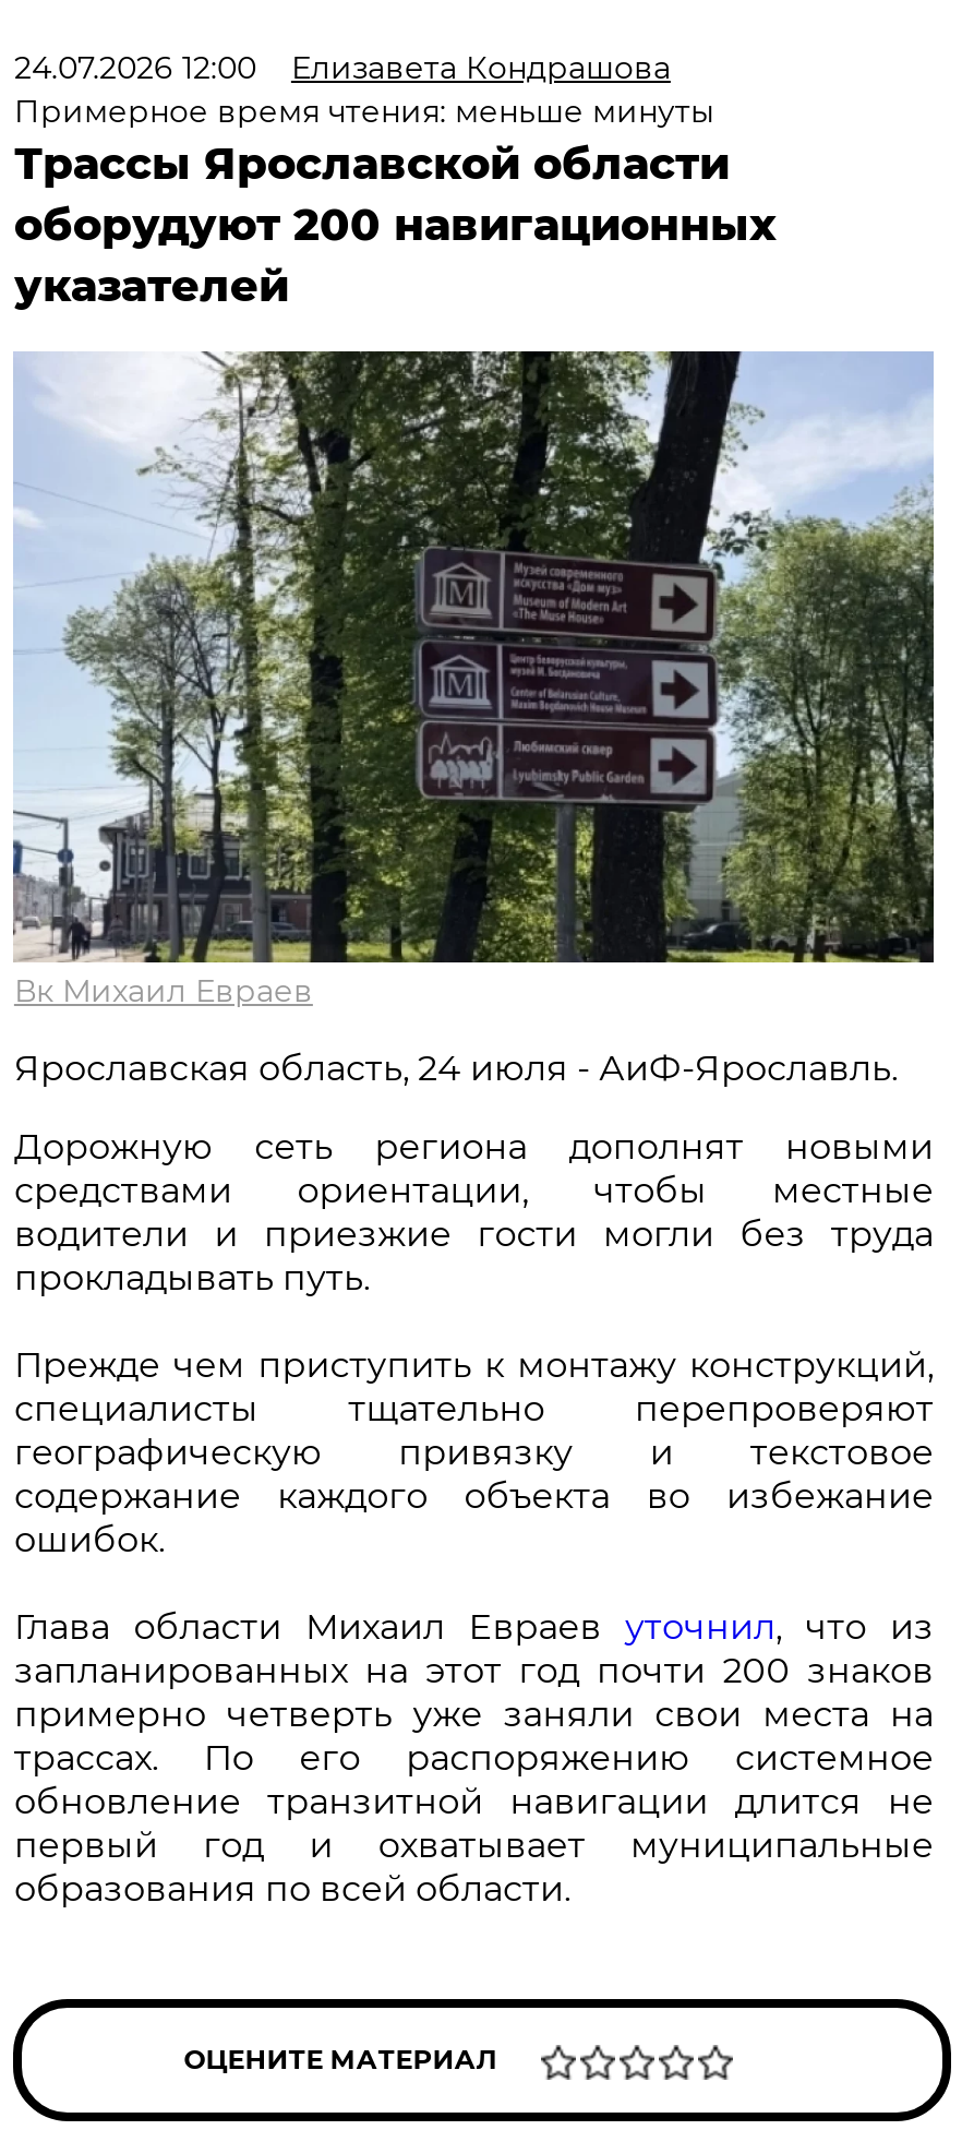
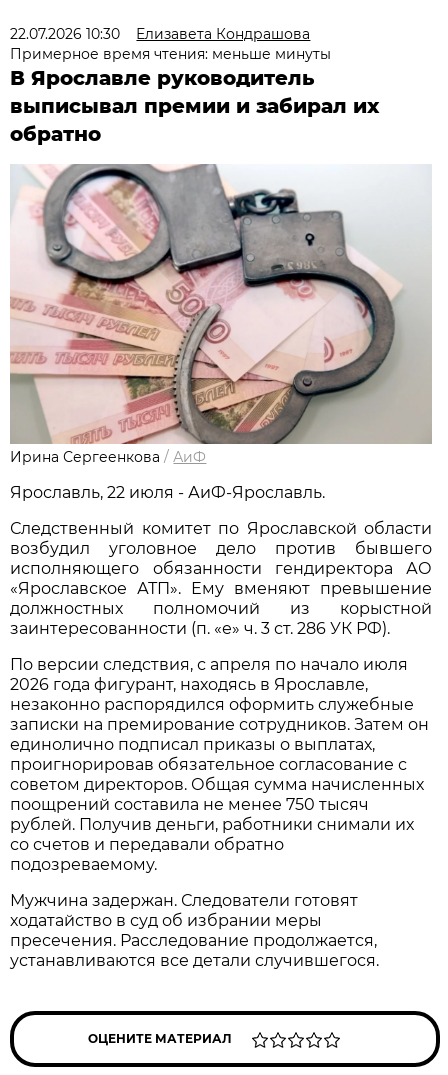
[14,48,671,87] 24.07.2026 12:00 Елизавета Кондрашова -> [10,25,310,43] 22.07.2026 10:30 Елизавета Кондрашова
[14,137,775,312] Трассы Ярославской области | оборудуют 200 навигационных | указателей -> [10,66,379,146] В Ярославле руководитель | выписывал премии и забирал их | обратно
[13,349,934,1010] [image] | Вк Михаил Евраев -> [10,215,431,466] [image] | Ирина Сергеенкова / АиФ
[14,1048,897,1089] Ярославская область, 24 июля - АиФ-Ярославль. -> [10,483,325,502] Ярославль, 22 июля - АиФ-Ярославль.
[14,1126,934,1299] Дорожную сеть региона дополнят новыми | средствами ориентации, чтобы местные | водители и приезжие гости могли без труда | прокладывать путь. -> [10,519,432,638] Следственный комитет по Ярославской области | возбудил уголовное дело против бывшего | исполняющего обязанности гендиректора АО | «Ярославское АТП». Ему вменяют превышение | должностных полномочий из корыстной | заинтересованности (п. «е» ч. 3 ст. 286 УК РФ).
[14,1344,934,1560] Прежде чем приступить к монтажу конструкций, | специалисты тщательно перепроверяют | географическую привязку и текстовое | содержание каждого объекта во избежание | ошибок. -> [10,655,429,874] По версии следствия, с апреля по начало июля | 2026 года фигурант, находясь в Ярославле, | незаконно распорядился оформить служебные | записки на премирование сотрудников. Затем он | единолично подписал приказы о выплатах, | проигнорировав обязательное согласование с | советом директоров. Общая сумма начисленных | поощрений составила не менее 750 тысяч | рублей. Получив деньги, работники снимали их | со счетов и передавали обратно | подозреваемому.
[14,1606,934,1910] Глава области Михаил Евраев уточнил, что из | запланированных на этот год почти 200 знаков | примерно четверть уже заняли свои места на | трассах. По его распоряжению системное | обновление транзитной навигации длится не | первый год и охватывает муниципальные | образования по всей области. -> [10,891,379,970] Мужчина задержан. Следователи готовят | ходатайство в суд об избрании меры | пресечения. Расследование продолжается, | устанавливаются все детали случившегося.

